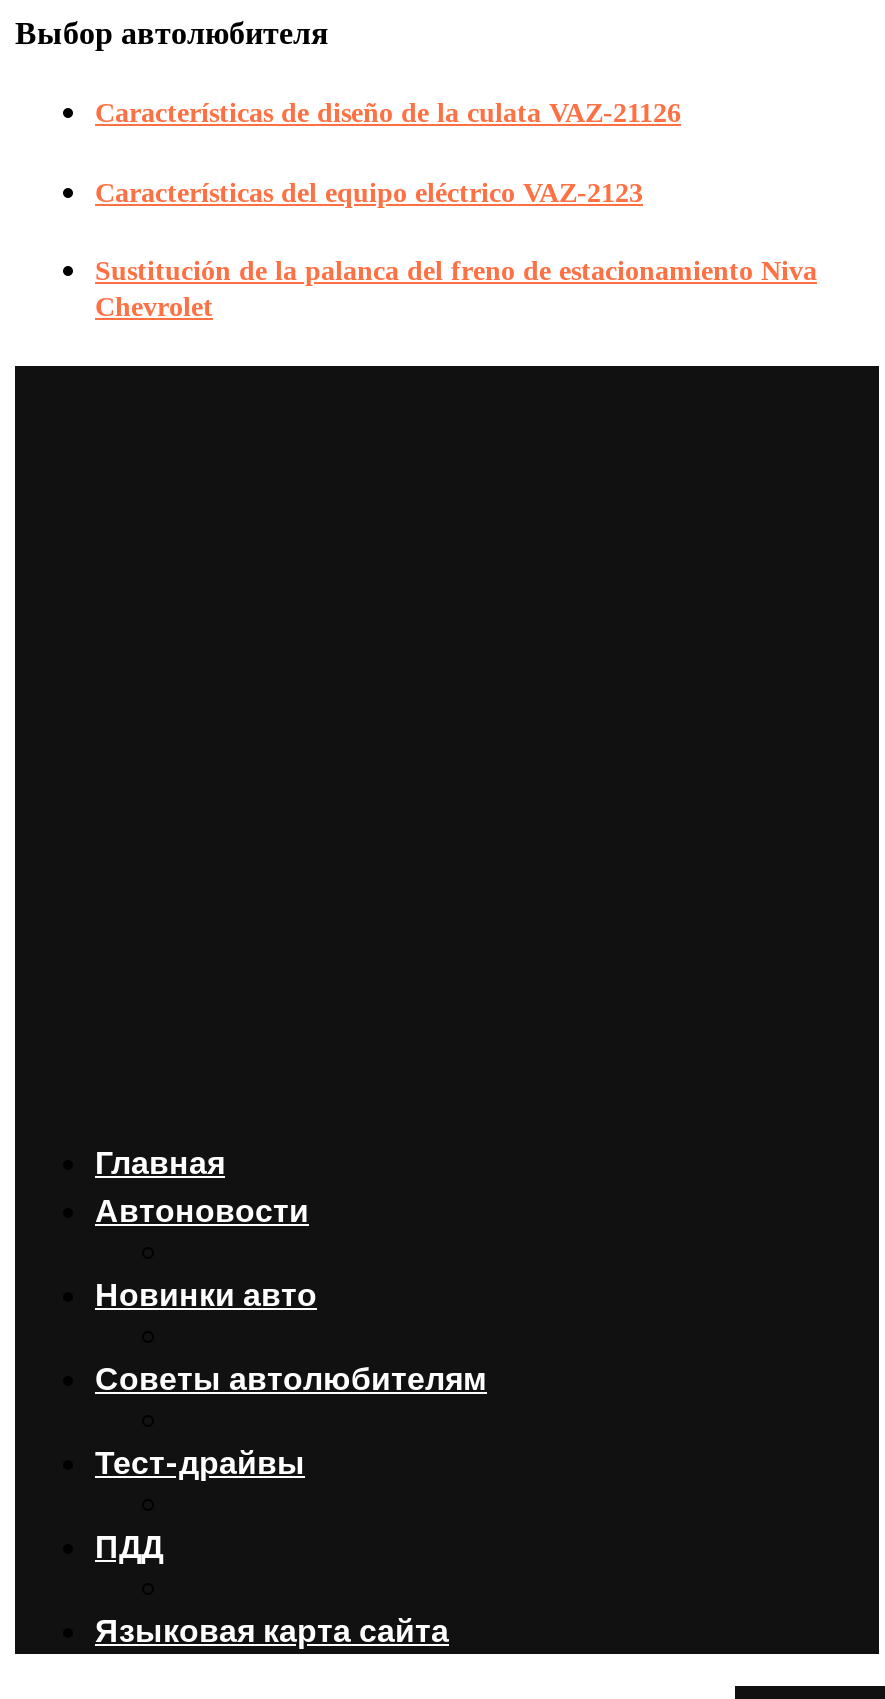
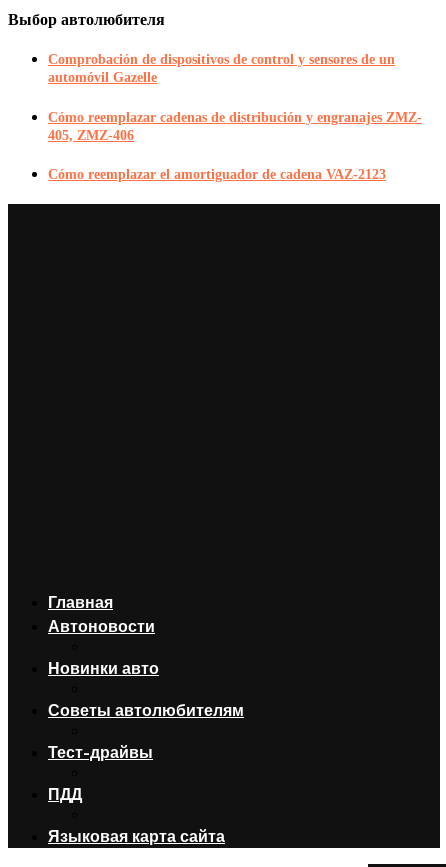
[95,99,681,129] Características de diseño de la culata VAZ-21126 -> [48,52,395,85] Comprobación de dispositivos de control y sensores de un | automóvil Gazelle
[95,177,643,207] Características del equipo eléctrico VAZ-2123 -> [48,110,422,143] Cómo reemplazar cadenas de distribución y engranajes ZMZ- | 405, ZMZ-406
[95,256,817,322] Sustitución de la palanca del freno de estacionamiento Niva | Chevrolet -> [48,167,386,182] Cómo reemplazar el amortiguador de cadena VAZ-2123

